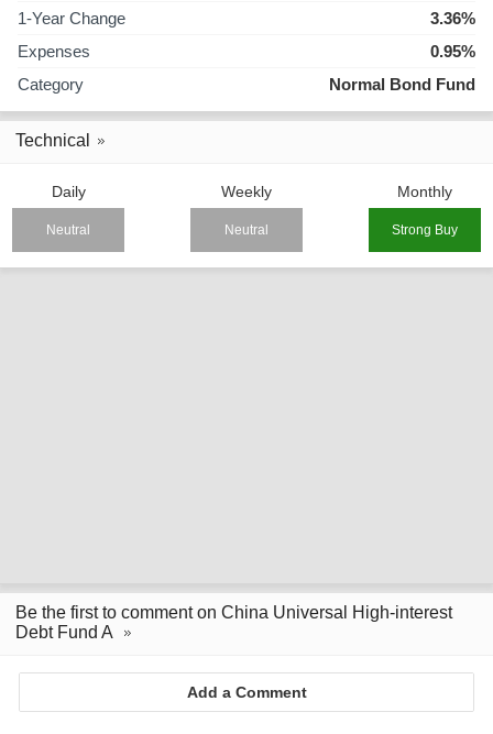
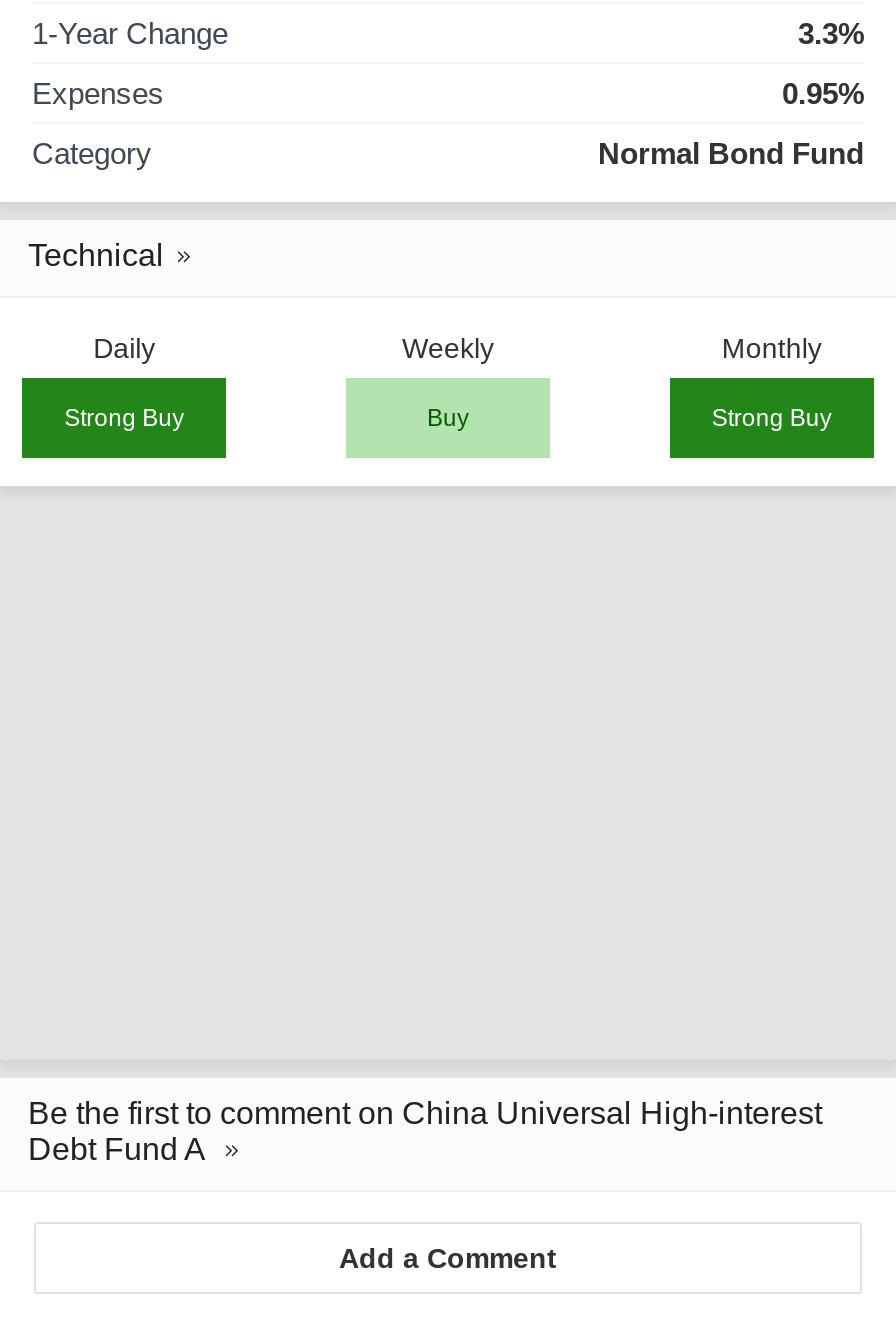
[430,9,475,28] 3.36% -> [798,16,864,50] 3.3%
[46,222,269,238] Neutral | Neutral -> [64,404,469,432] Strong Buy | Buy

